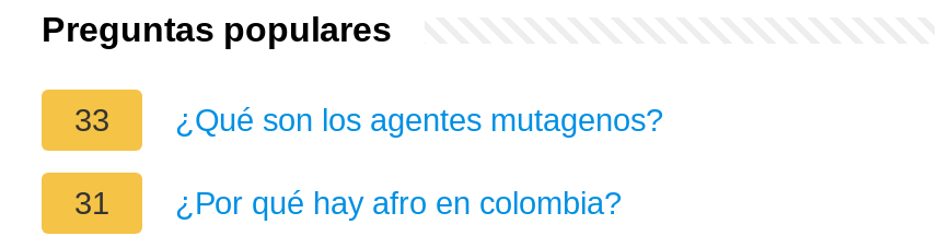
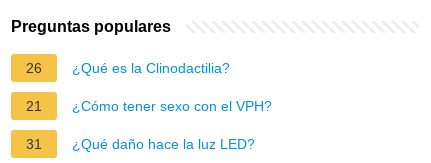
[74,102,663,137] 33 | ¿Qué son los agentes mutagenos? -> [26,59,272,113] 26 | ¿Qué es la Clinodactilia? | 21 | ¿Cómo tener sexo con el VPH?
[175,185,622,220] ¿Por qué hay afro en colombia? -> [72,135,255,151] ¿Qué daño hace la luz LED?

